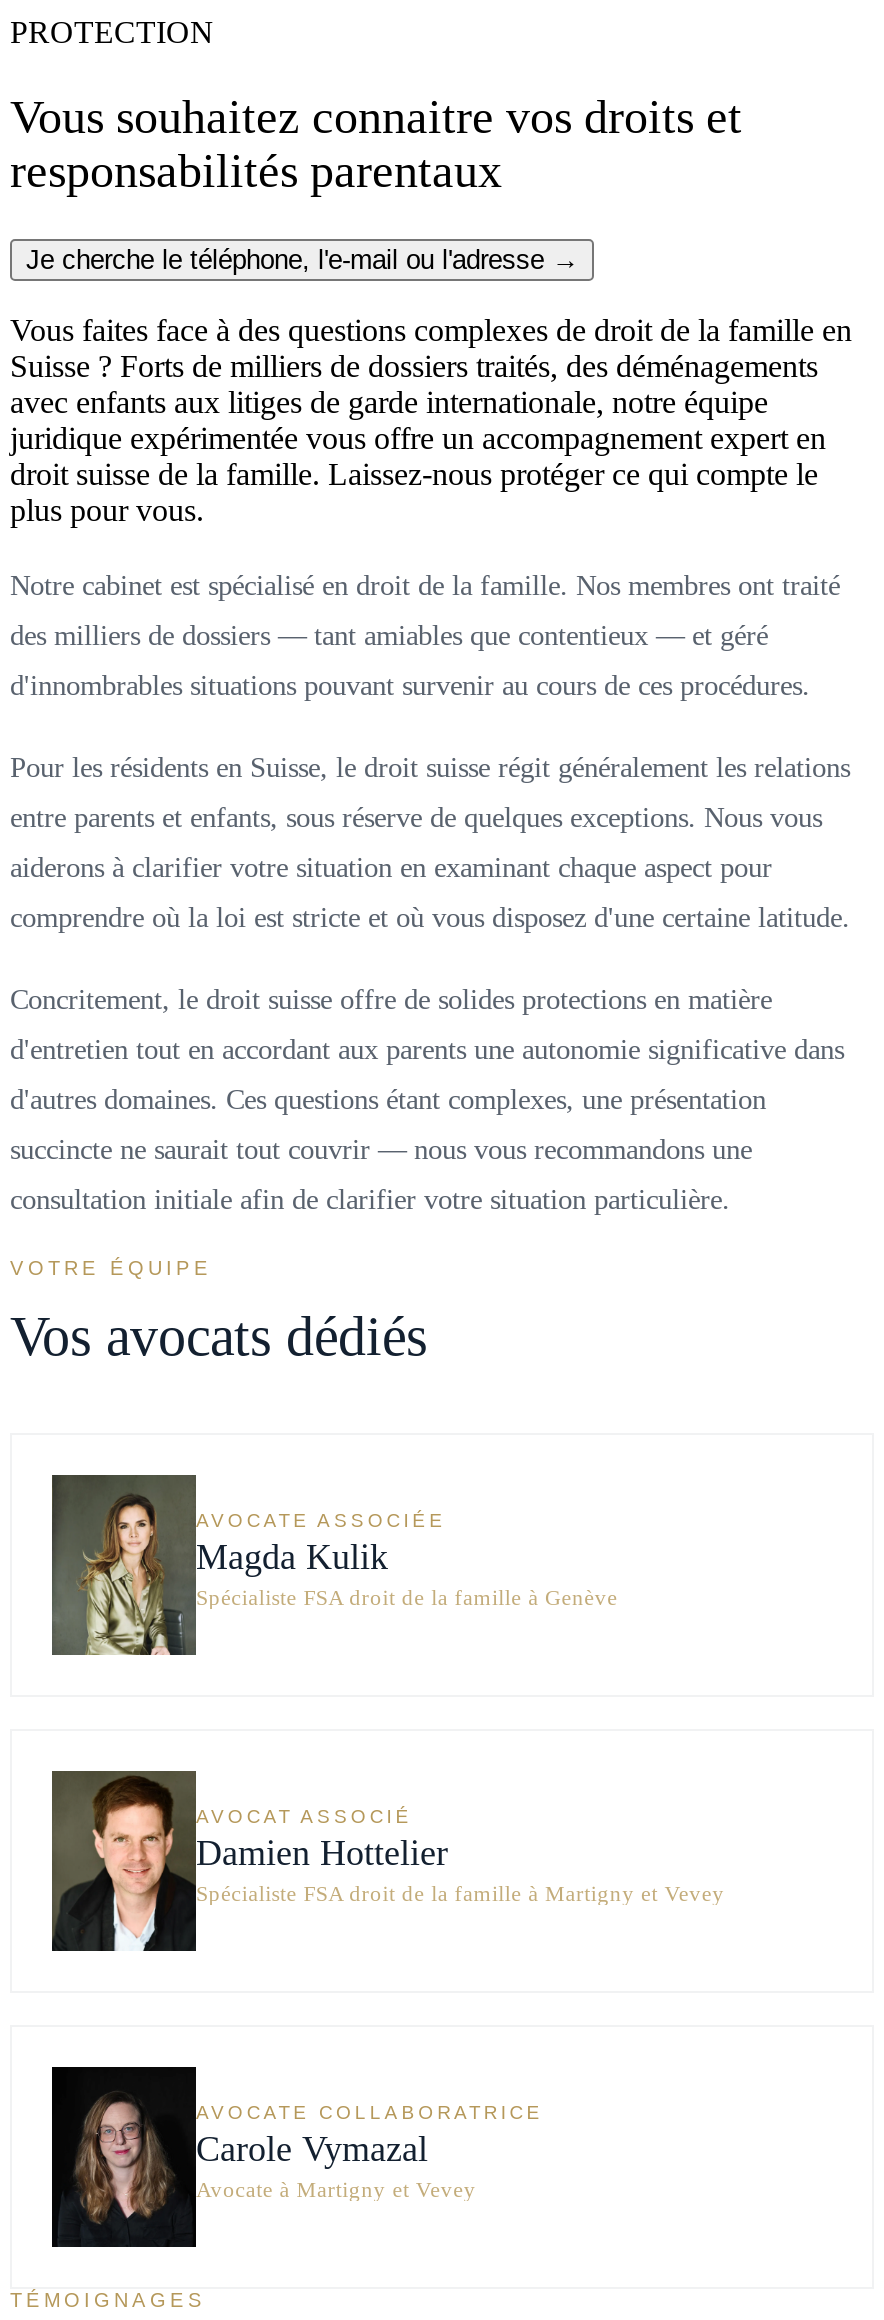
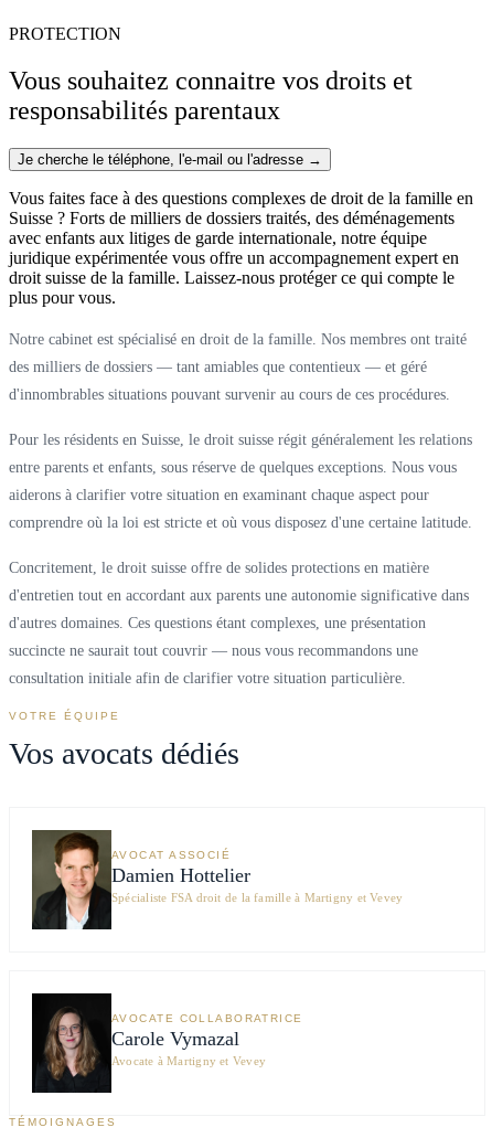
[52,1481,618,1657] [image] | AVOCATE ASSOCIÉE | Magda Kulik | Spécialiste FSA droit de la famille à Genève -> none

